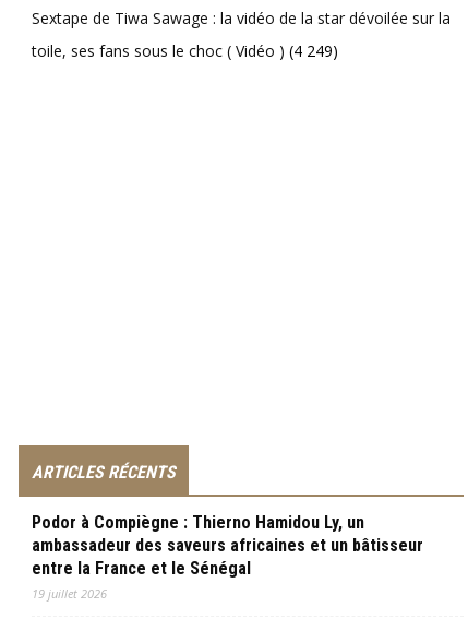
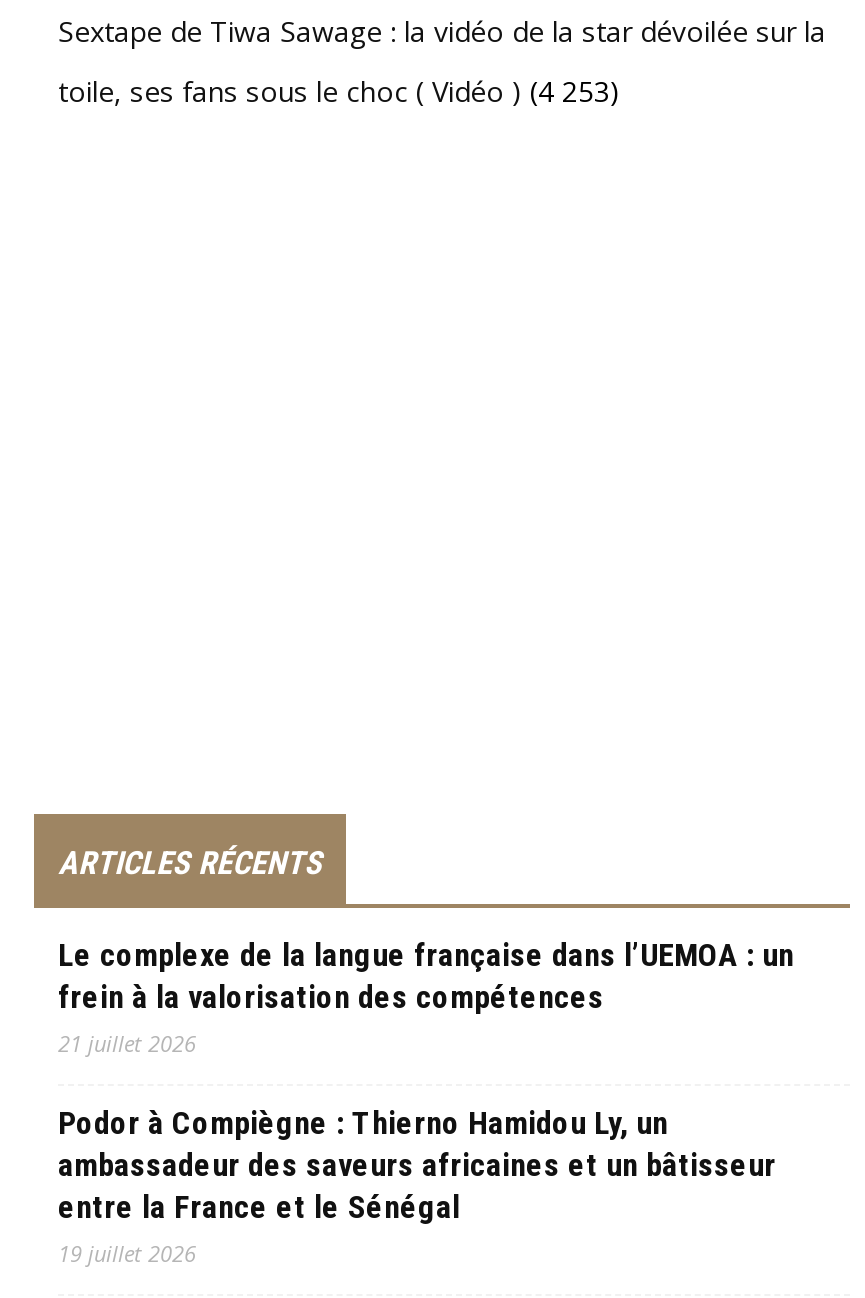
[32,41,338,62] toile, ses fans sous le choc ( Vidéo ) (4 249) -> [58,71,620,109] toile, ses fans sous le choc ( Vidéo ) (4 253)
none -> [58,935,794,1057] Le complexe de la langue française dans l’UEMOA : un | frein à la valorisation des compétences | 21 juillet 2026

